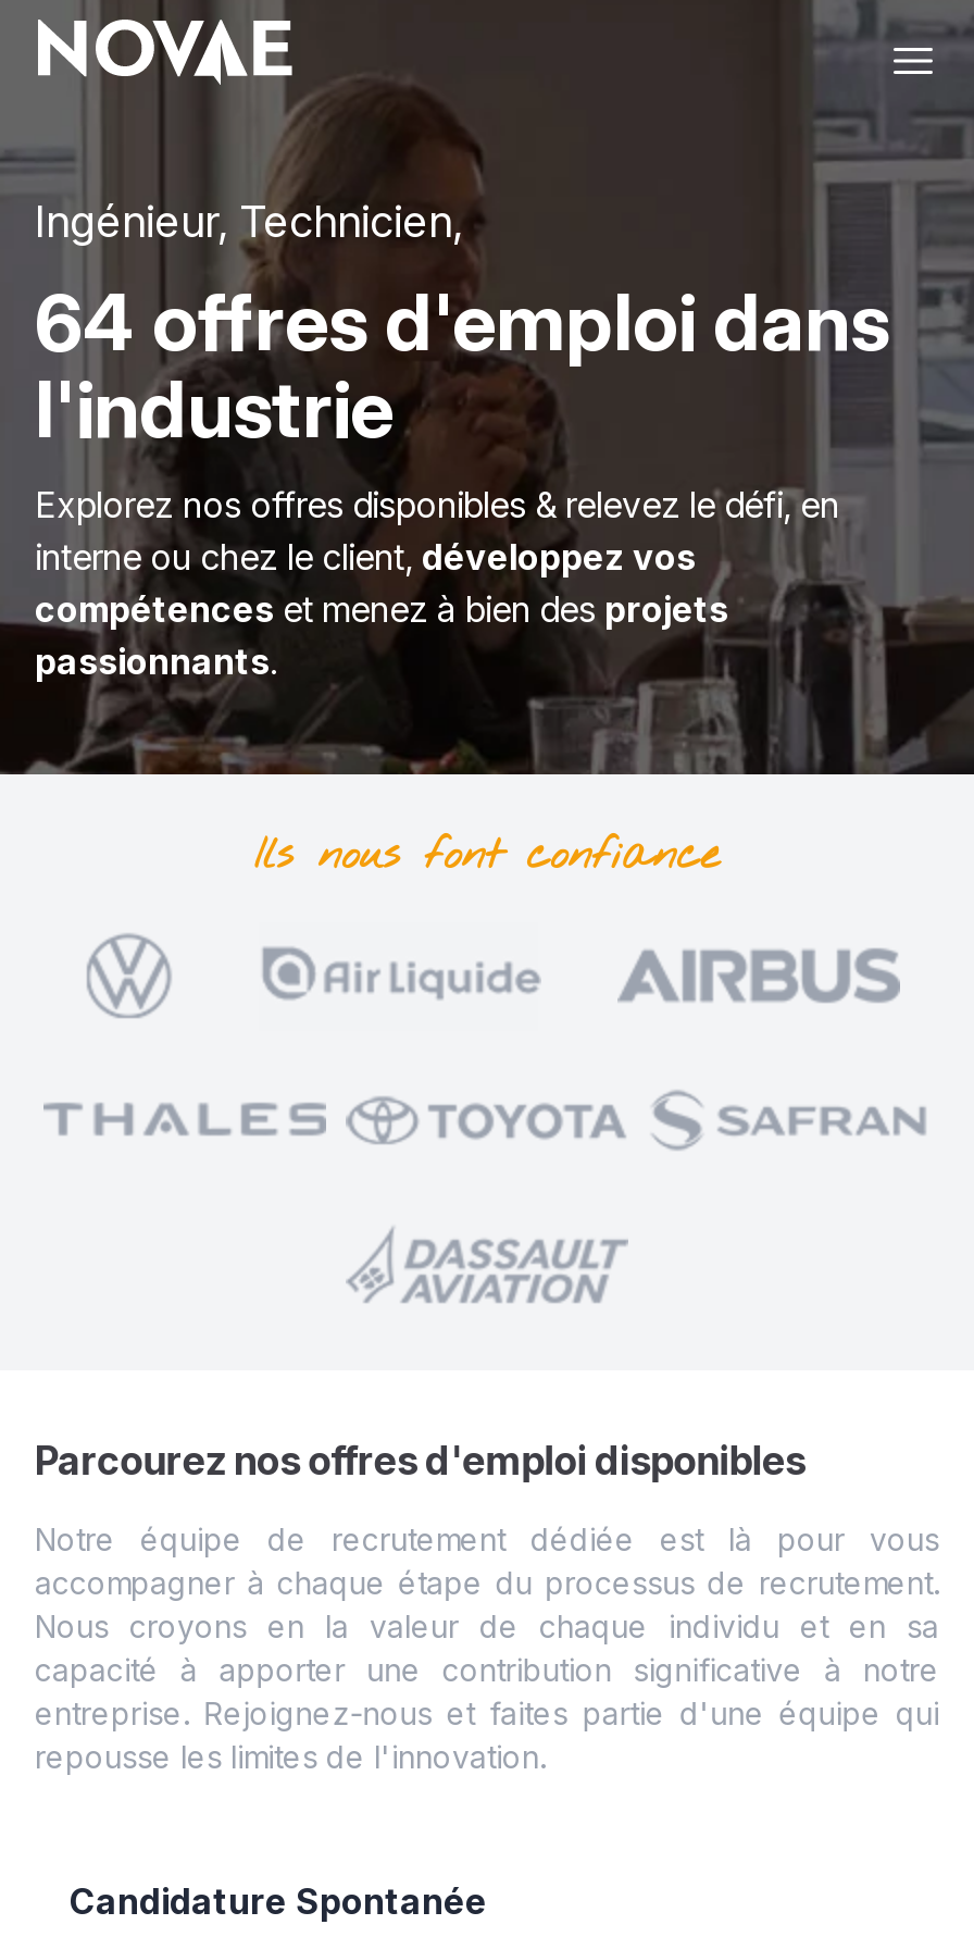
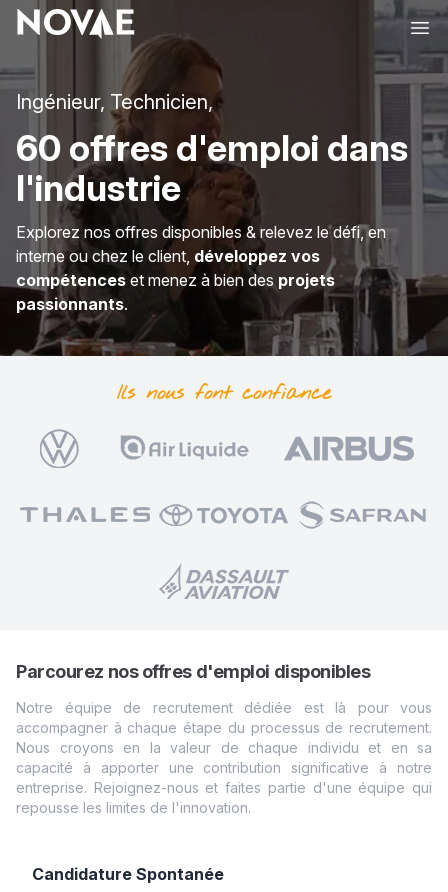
[35,274,889,370] 64 offres d'emploi dans -> [16,126,408,170] 60 offres d'emploi dans

